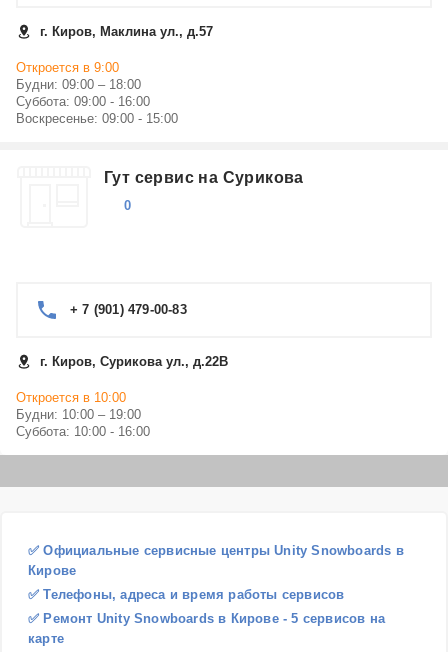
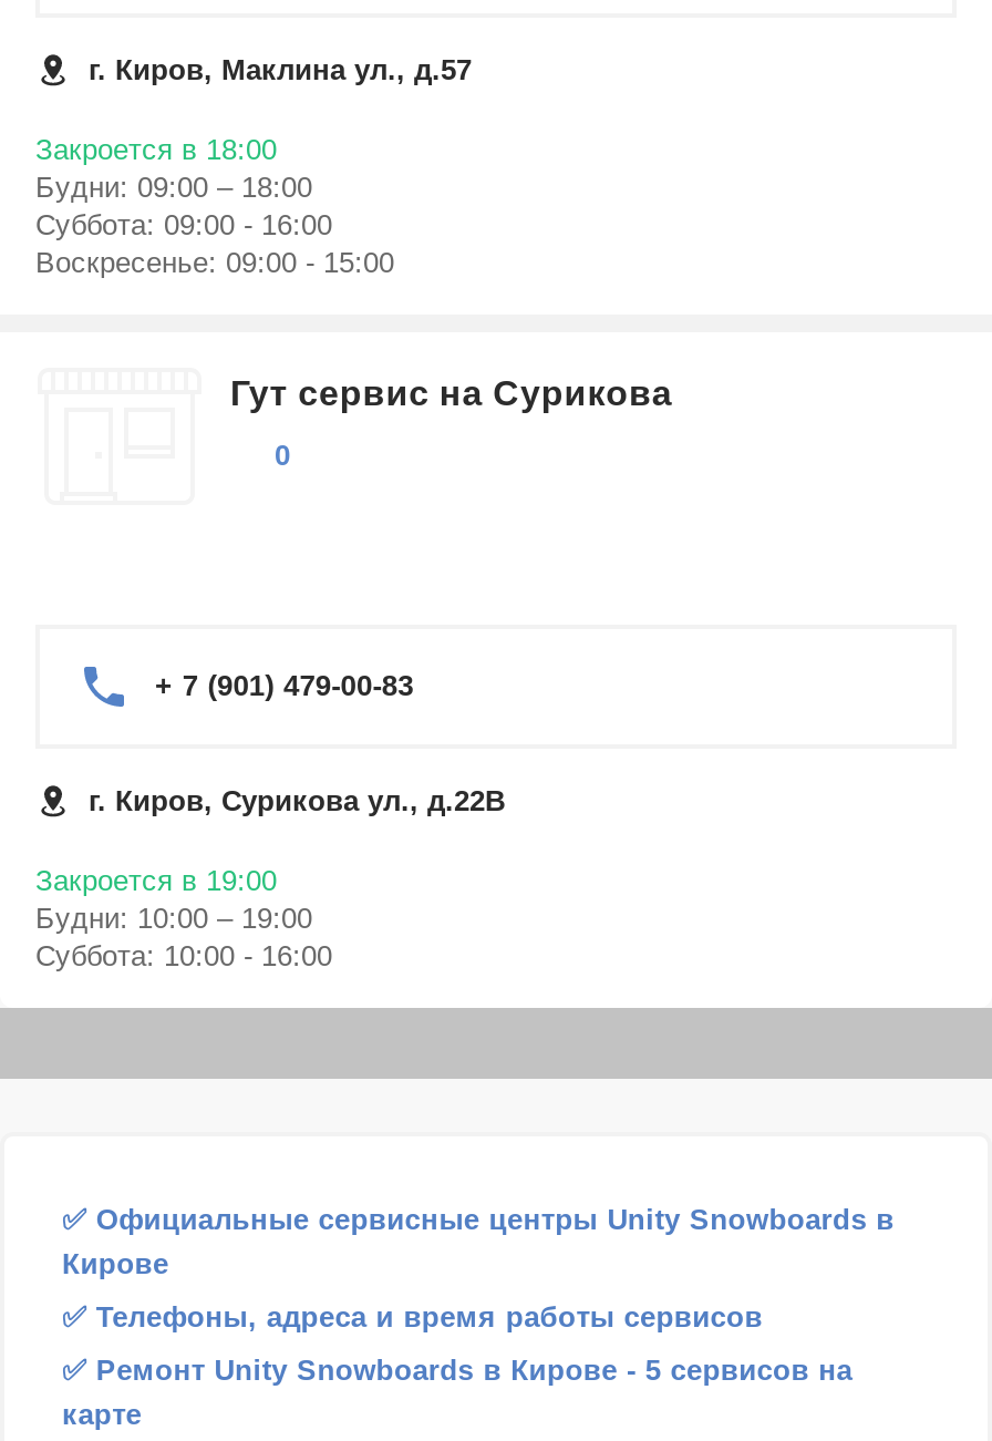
[16,60,119,75] Откроется в 9:00 -> [35,133,277,166] Закроется в 18:00
[16,390,126,405] Откроется в 10:00 -> [35,864,277,897] Закроется в 19:00

